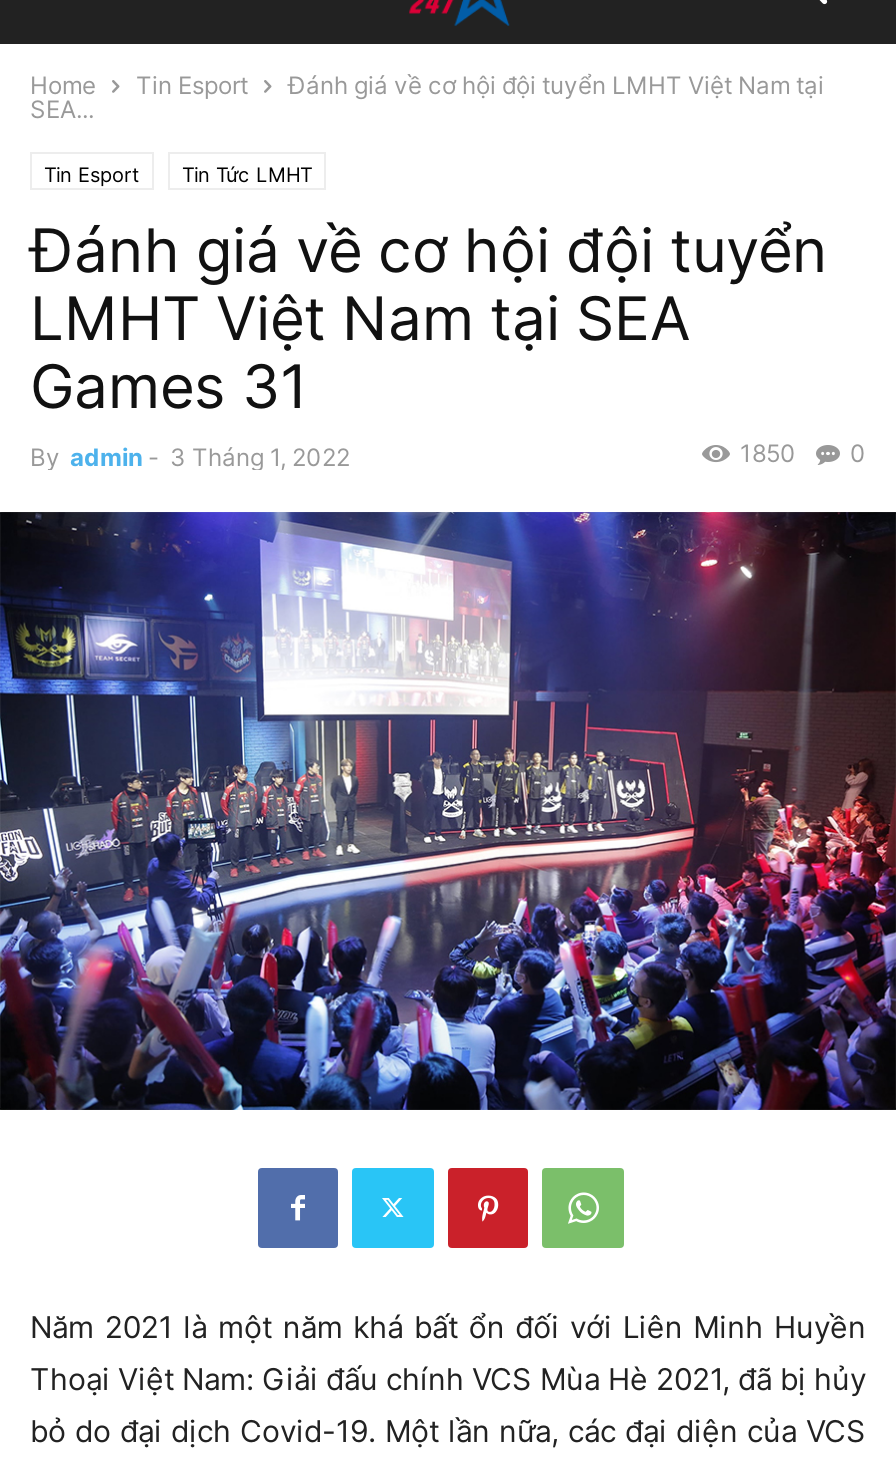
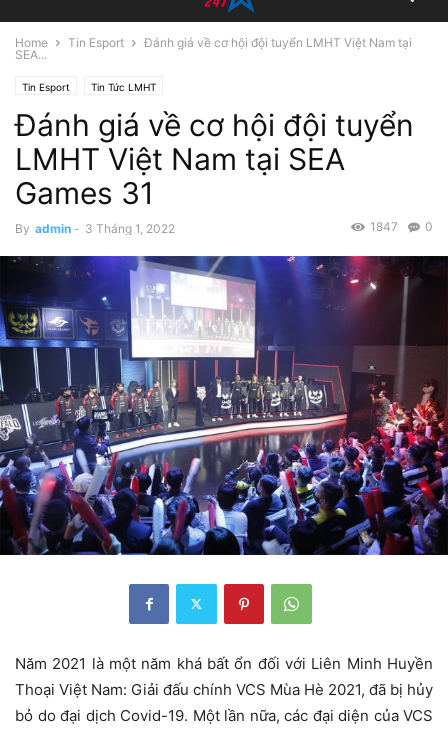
[740,438,866,468] 1850 0 -> [370,219,433,234] 1847 0

